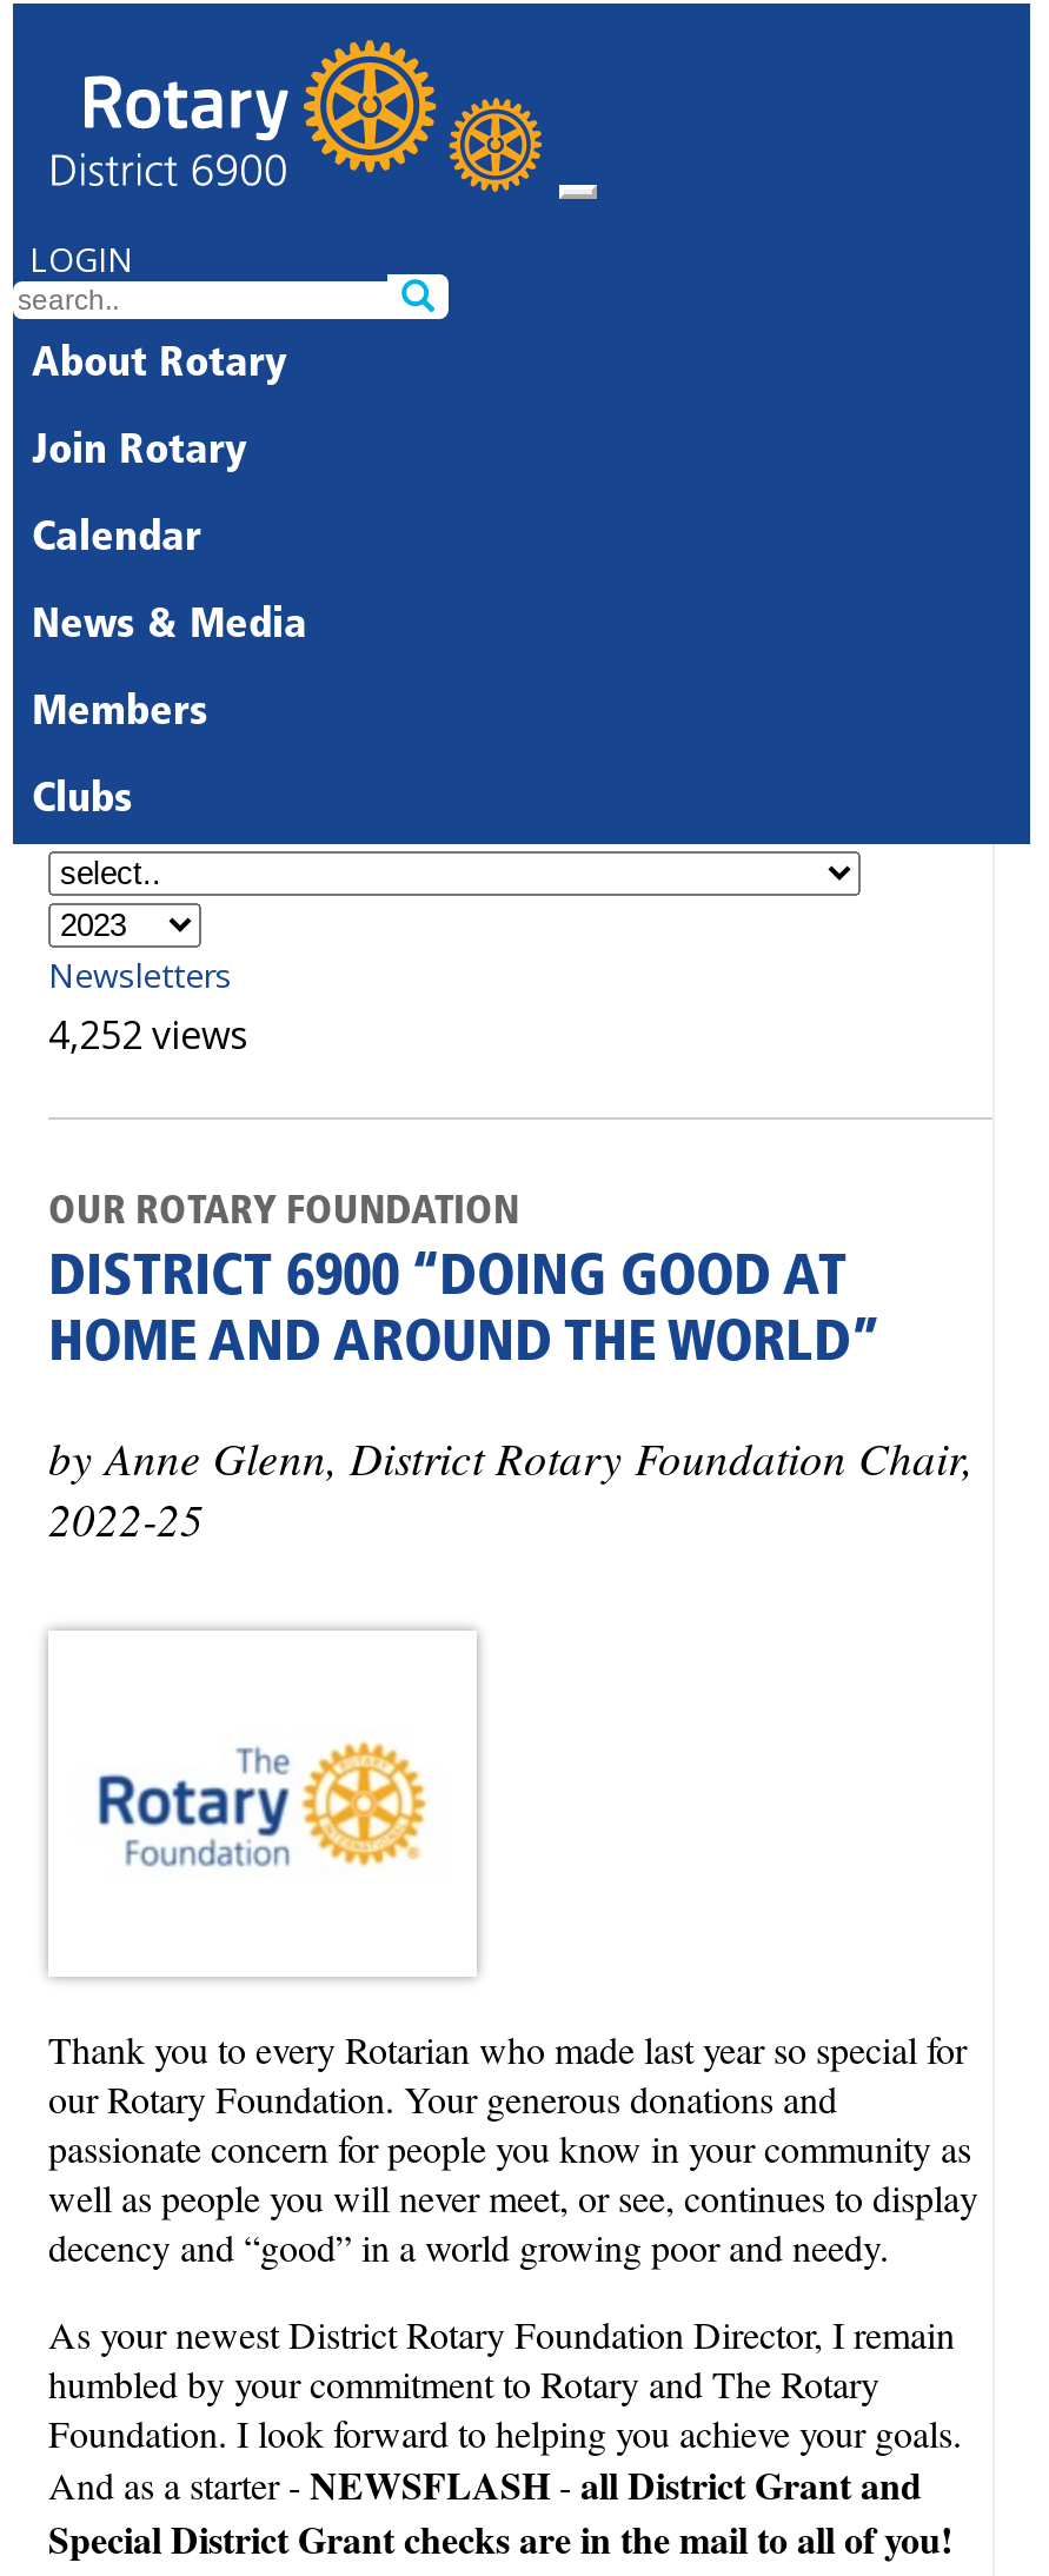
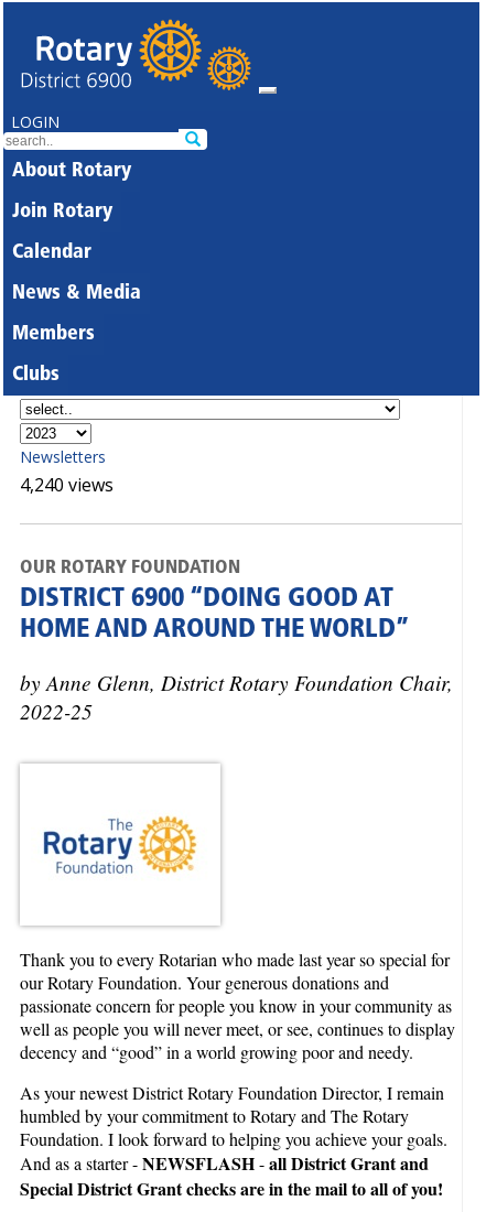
[48,1009,248,1061] 4,252 views -> [20,473,114,497] 4,240 views

